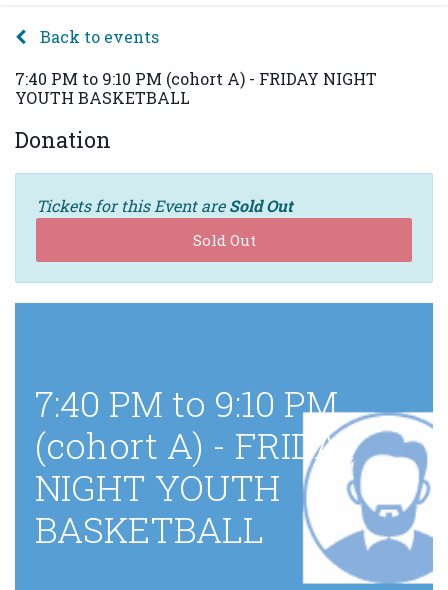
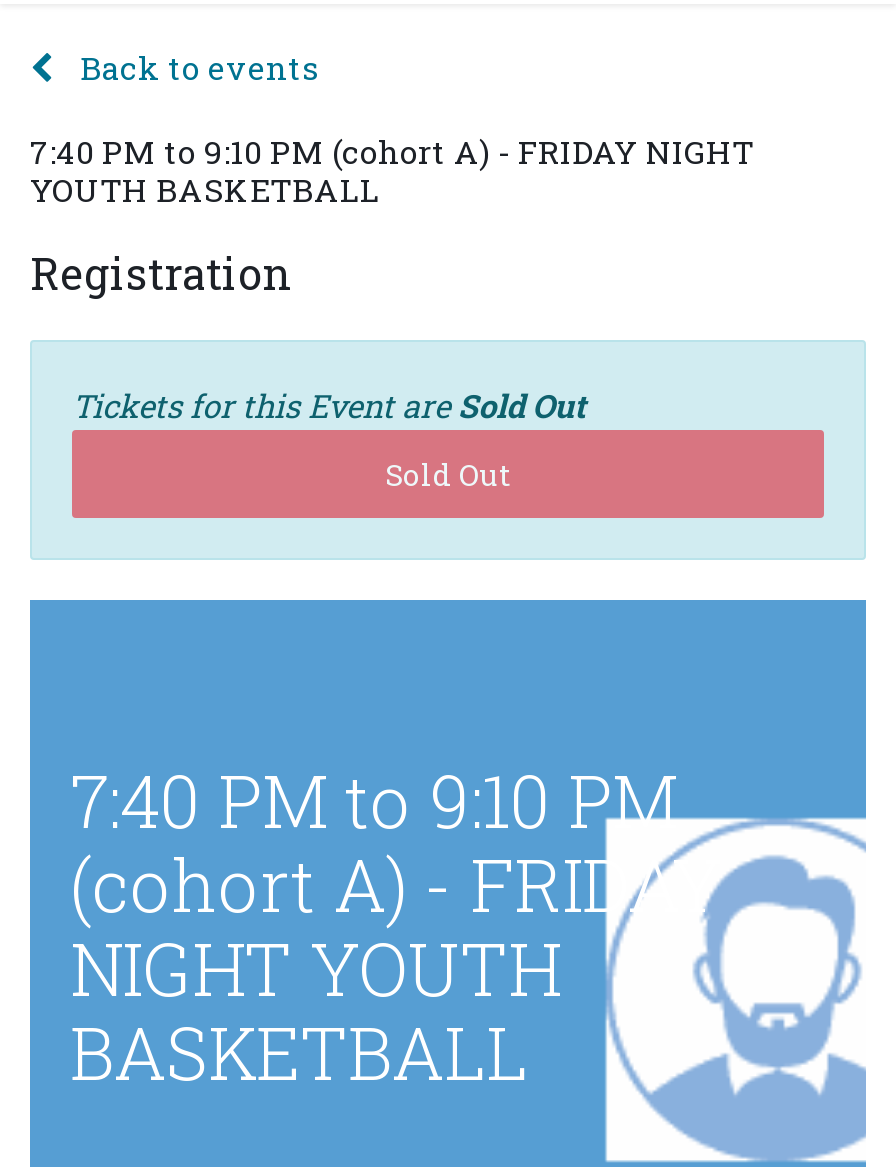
[15,125,111,154] Donation -> [30,244,292,302] Registration

